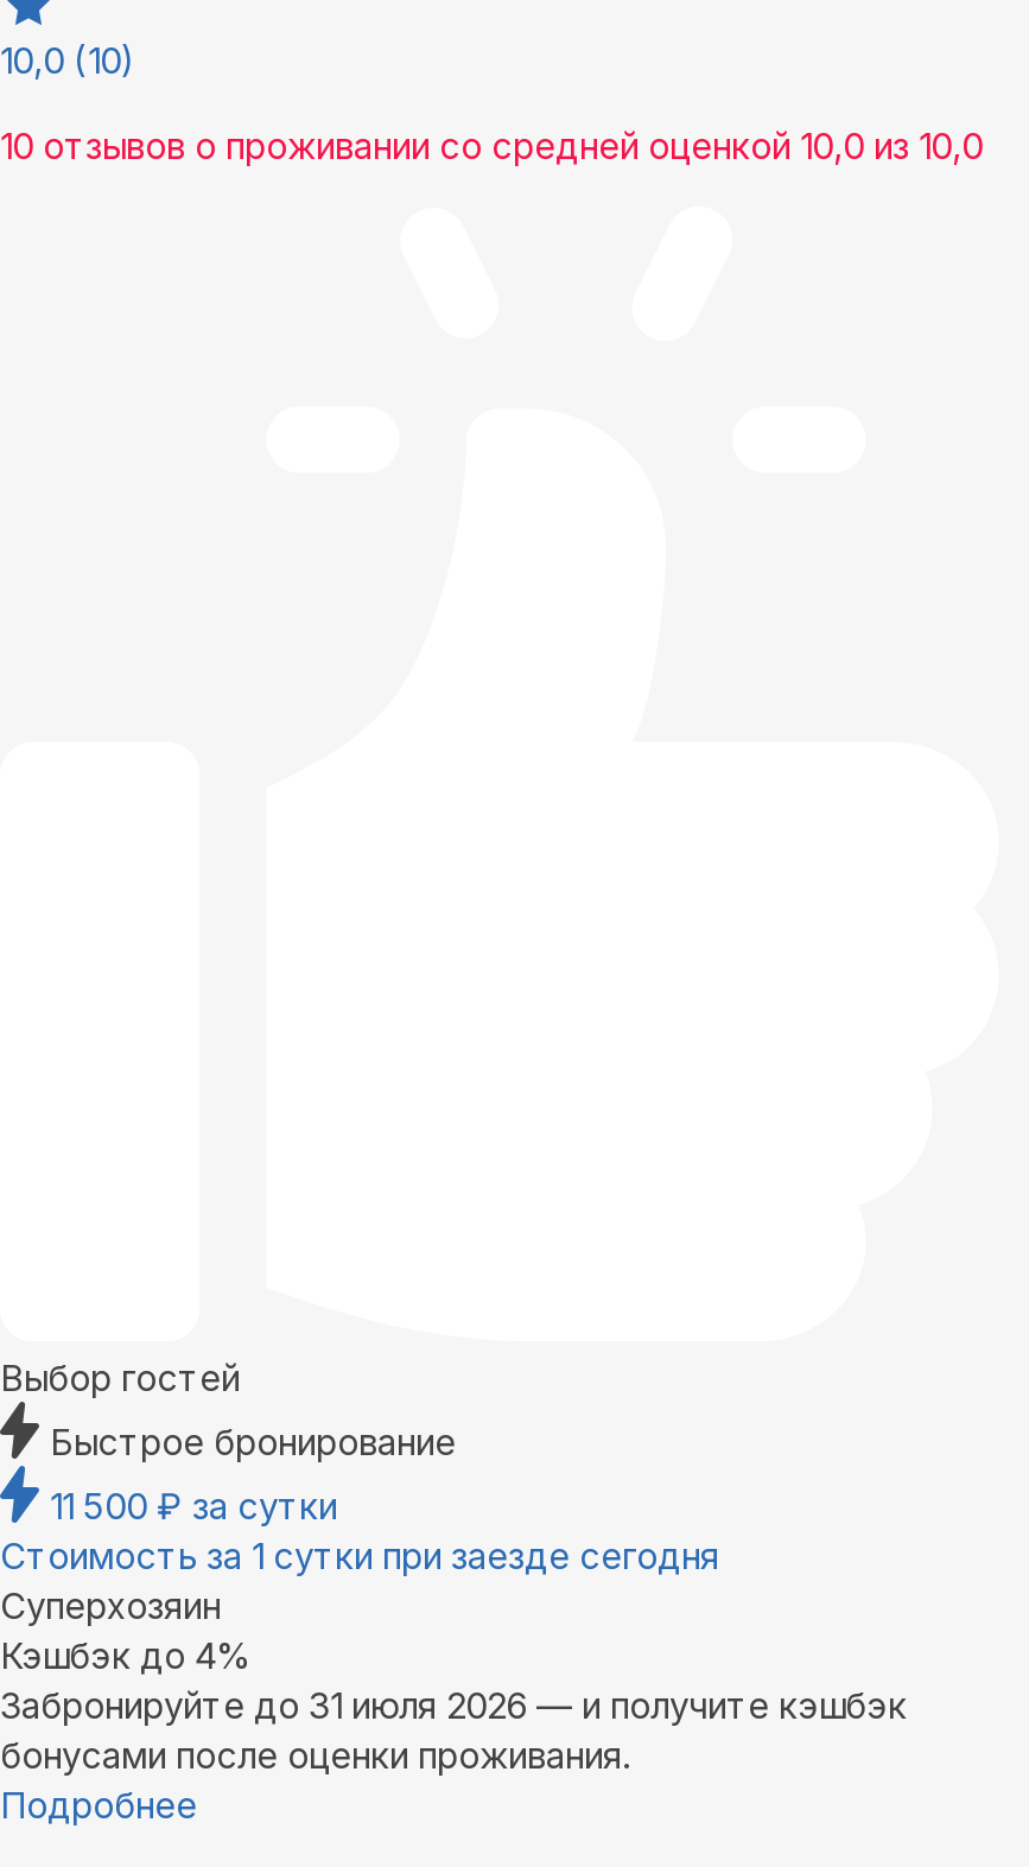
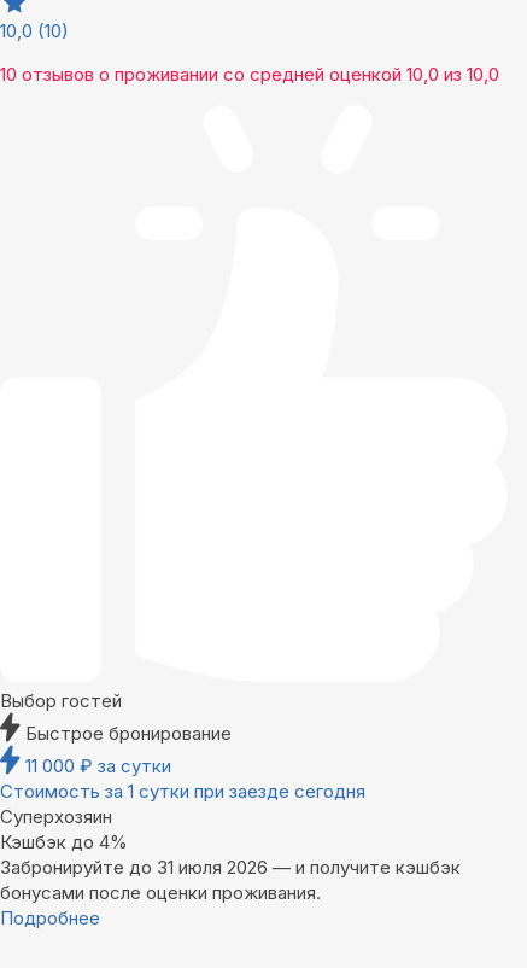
[50,1484,337,1529] 11 500 ₽ за сутки -> [25,754,171,777] 11 000 ₽ за сутки

